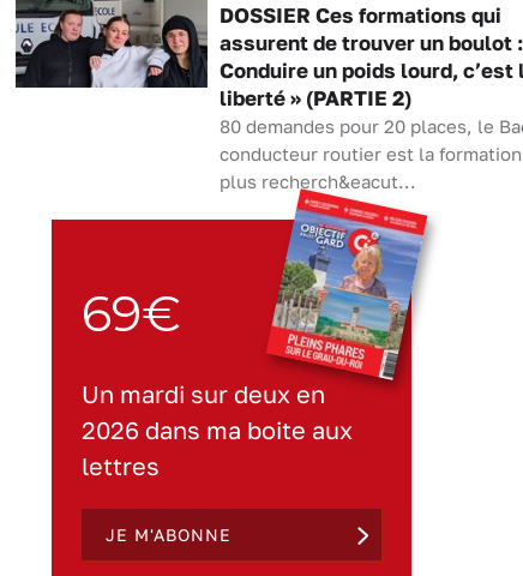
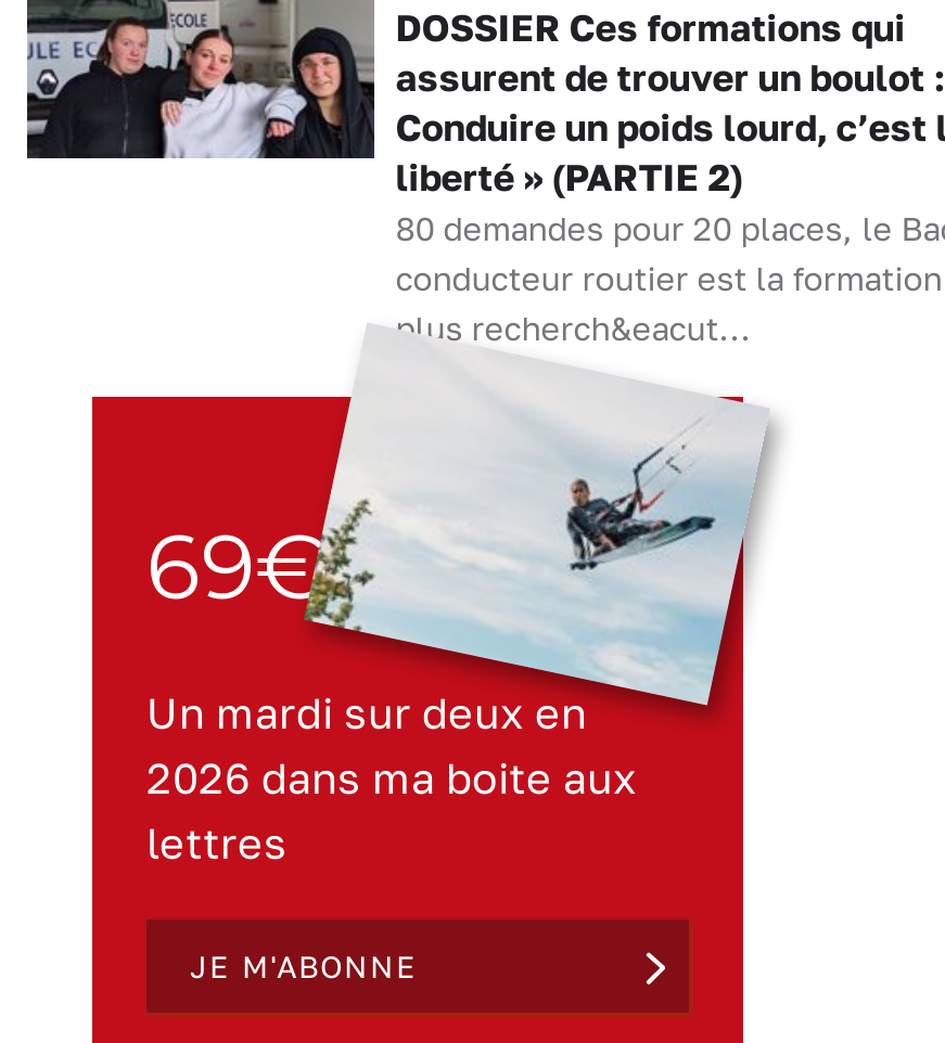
[176,182,431,395] [image] -> [316,325,776,716] [image]

